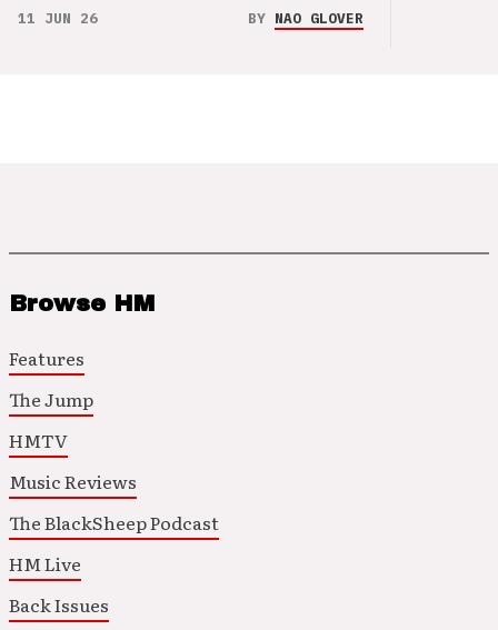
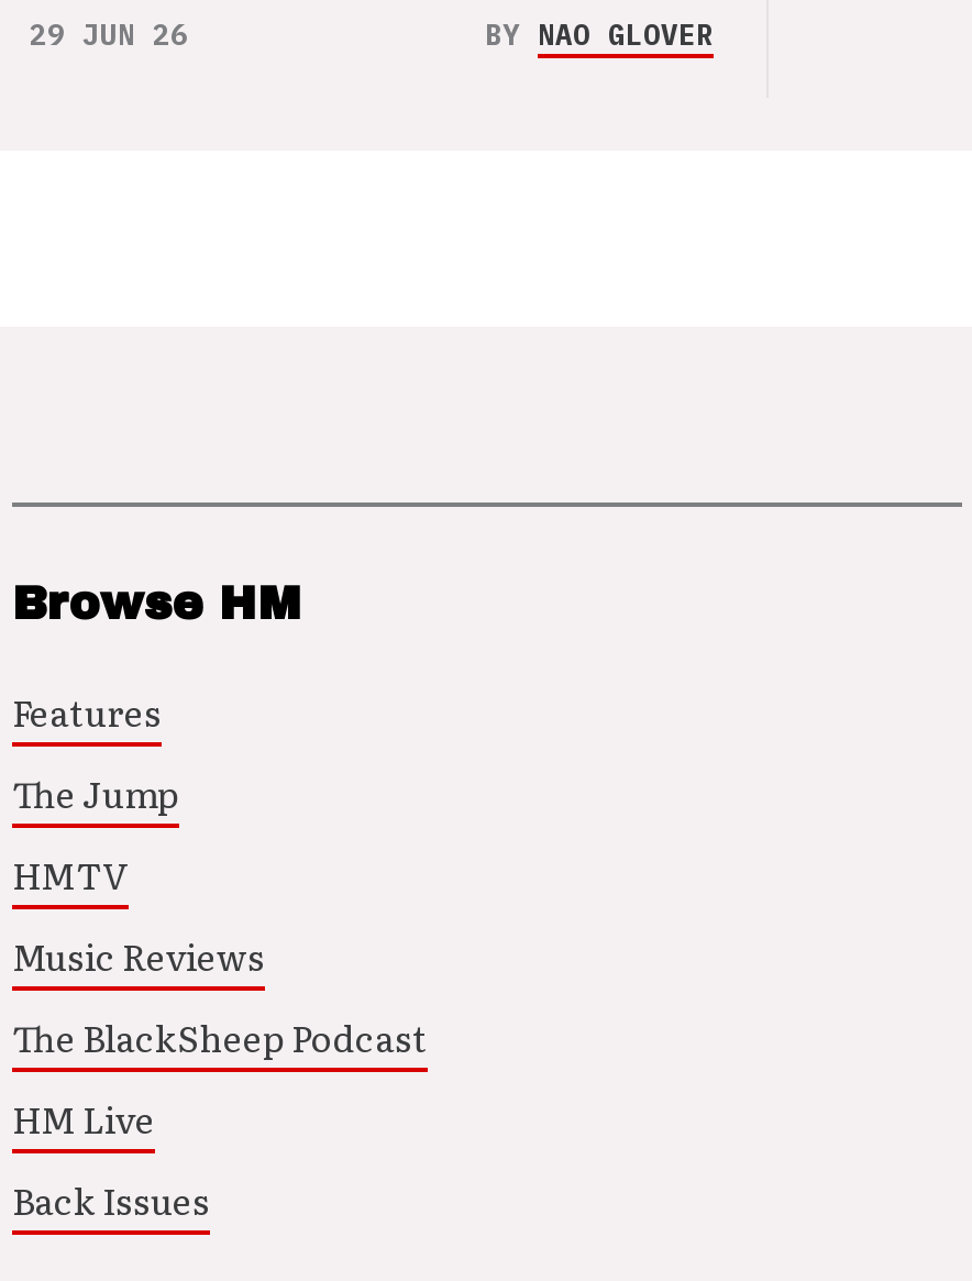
[18,9,98,28] 11 JUN 26 -> [30,17,188,54] 29 JUN 26

